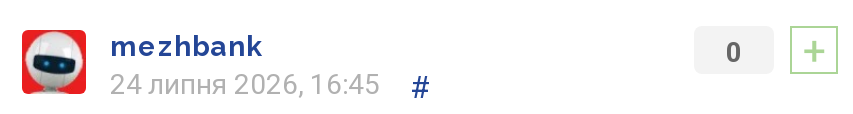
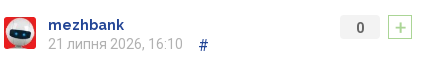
[110,68,380,100] 24 липня 2026, 16:45 -> [48,36,183,52] 21 липня 2026, 16:10

